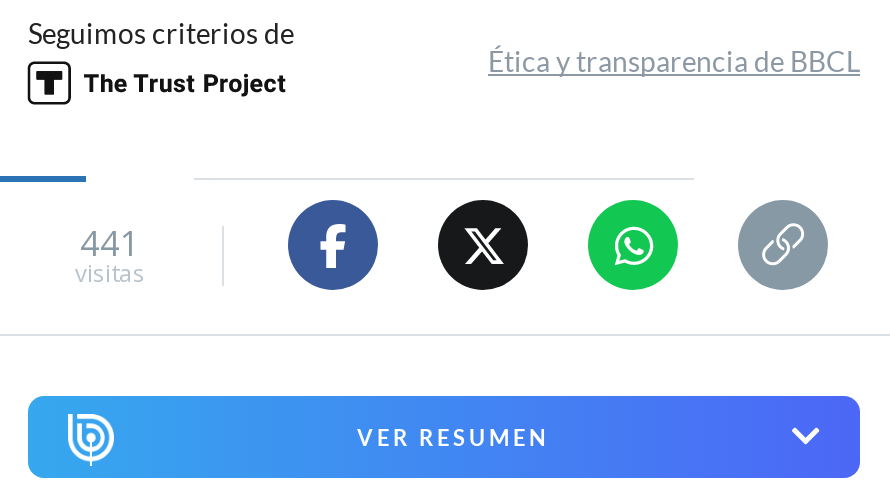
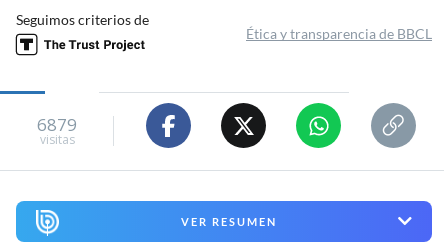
[80,219,140,265] 441 -> [37,113,77,136] 6879

